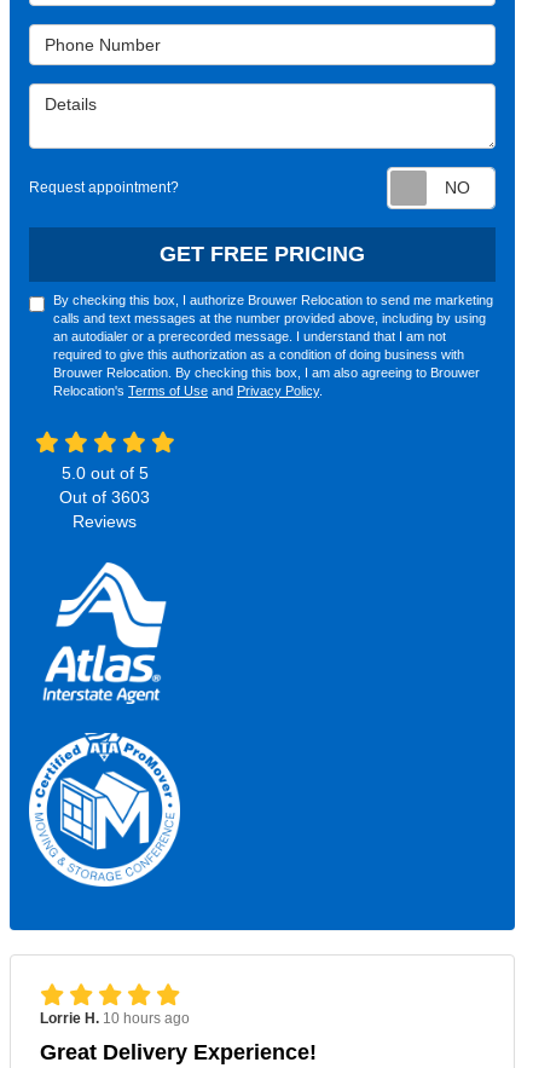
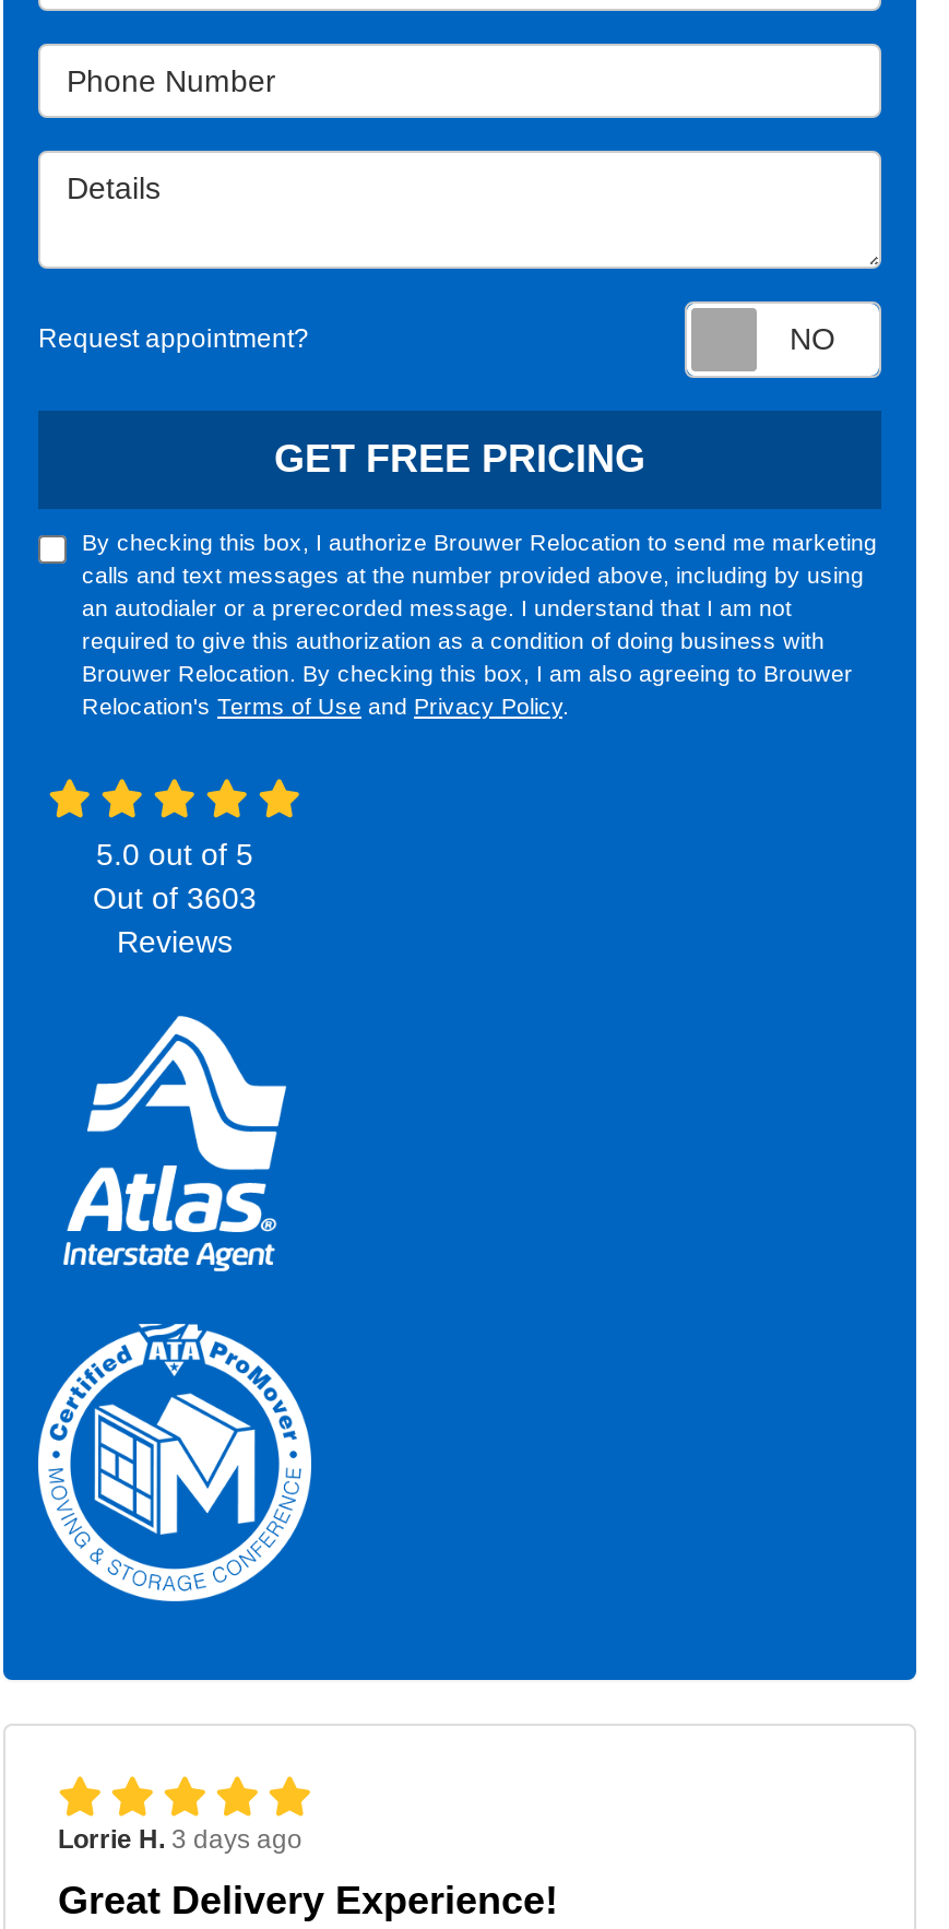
[40,1009,190,1026] Lorrie H. 10 hours ago -> [58,1823,303,1854] Lorrie H. 3 days ago

